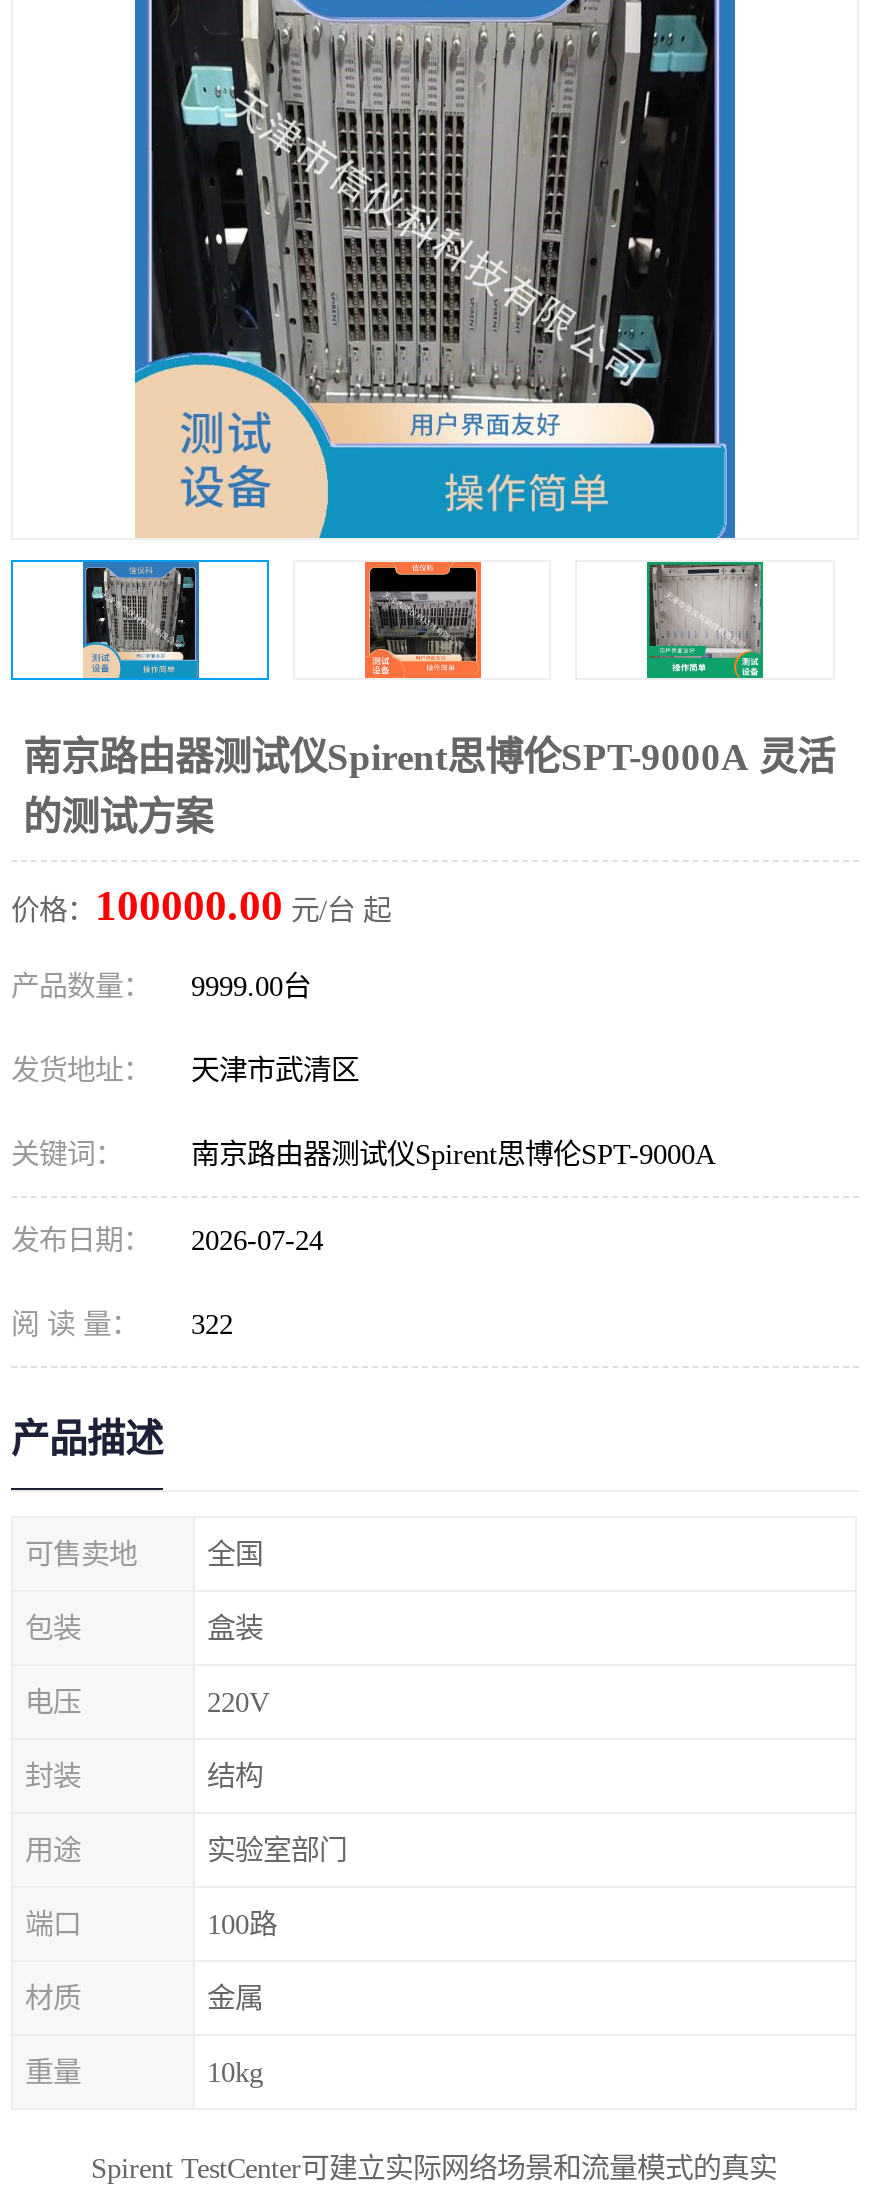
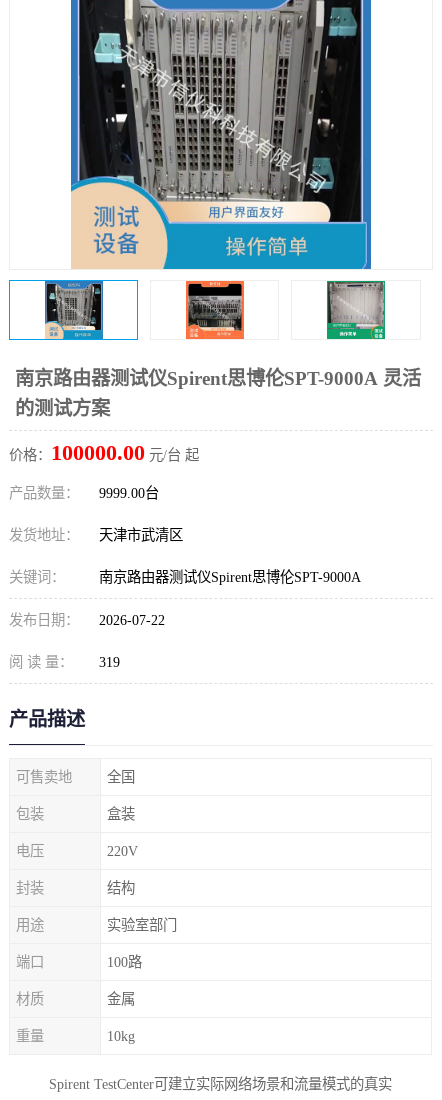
[11,1224,323,1256] 发布日期： 2026-07-24 -> [9,612,165,628] 发布日期： 2026-07-22
[11,1308,233,1340] 阅 读 量： 322 -> [9,654,120,670] 阅 读 量： 319

